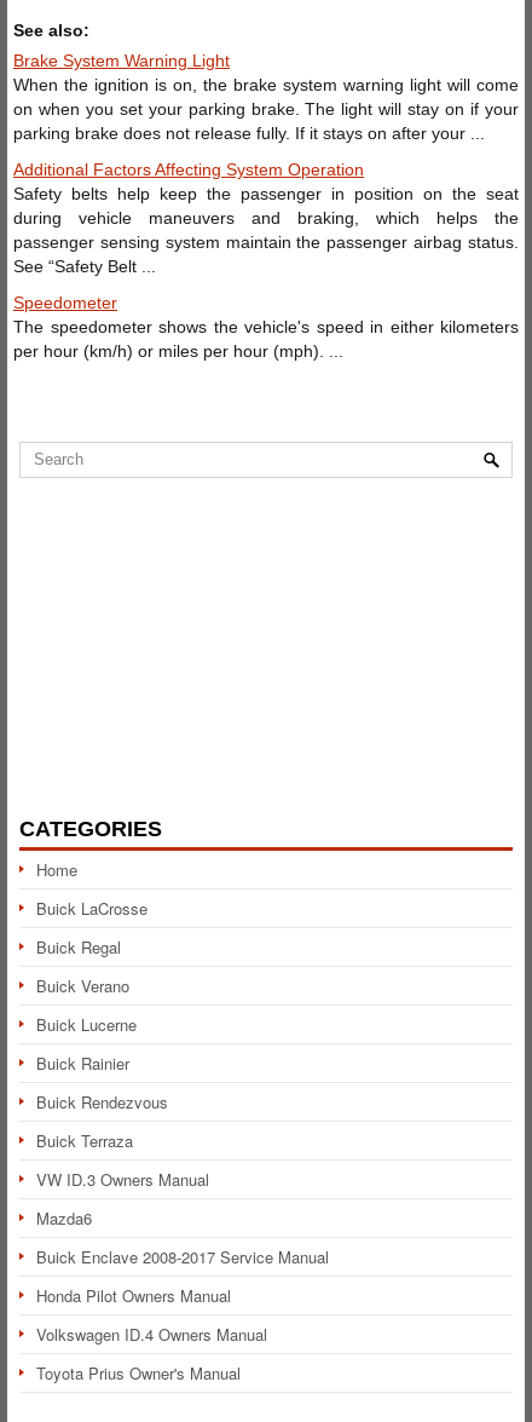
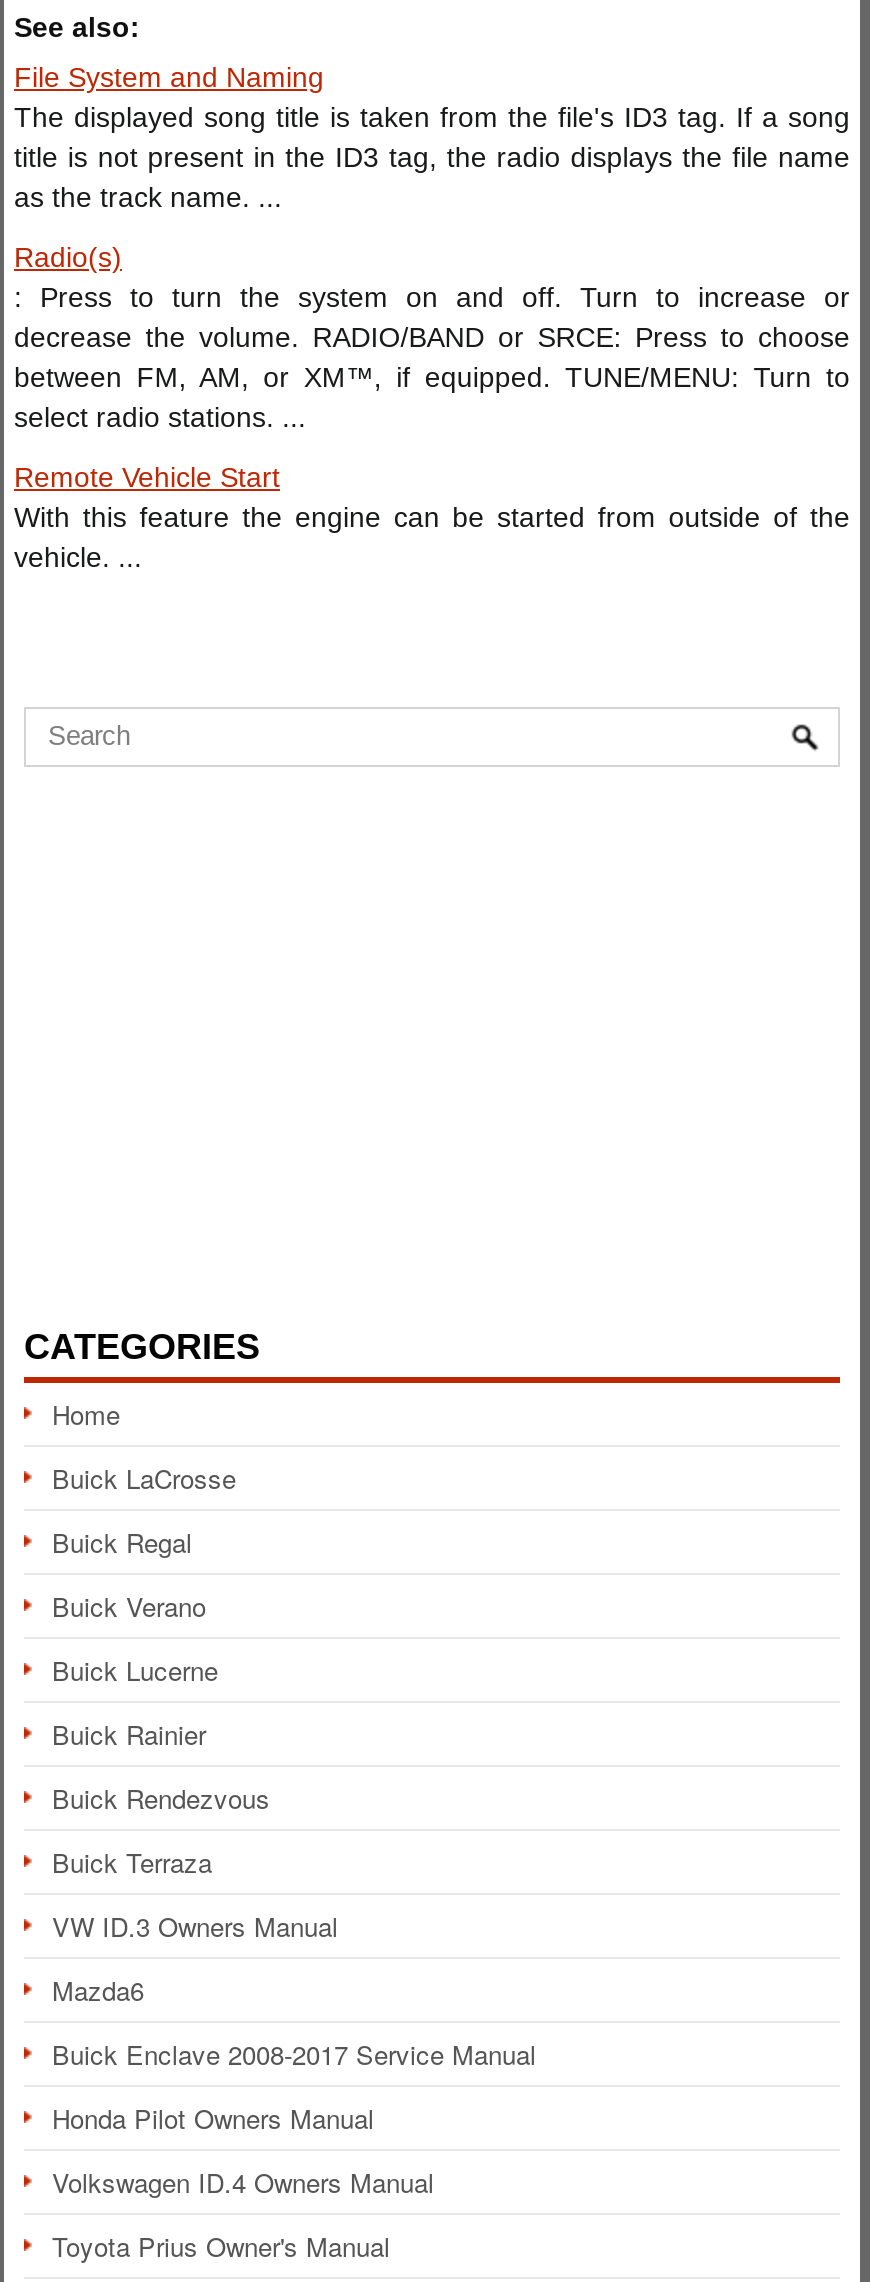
[13,51,519,143] Brake System Warning Light | When the ignition is on, the brake system warning light will come | on when you set your parking brake. The light will stay on if your | parking brake does not release fully. If it stays on after your ... -> [14,61,850,213] File System and Naming | The displayed song title is taken from the file's ID3 tag. If a song | title is not present in the ID3 tag, the radio displays the file name | as the track name. ...
[13,160,519,276] Additional Factors Affecting System Operation | Safety belts help keep the passenger in position on the seat | during vehicle maneuvers and braking, which helps the | passenger sensing system maintain the passenger airbag status. | See “Safety Belt ... -> [14,241,850,433] Radio(s) | : Press to turn the system on and off. Turn to increase or | decrease the volume. RADIO/BAND or SRCE: Press to choose | between FM, AM, or XM™, if equipped. TUNE/MENU: Turn to | select radio stations. ...
[13,293,519,361] Speedometer | The speedometer shows the vehicle's speed in either kilometers | per hour (km/h) or miles per hour (mph). ... -> [14,461,850,573] Remote Vehicle Start | With this feature the engine can be started from outside of the | vehicle. ...

